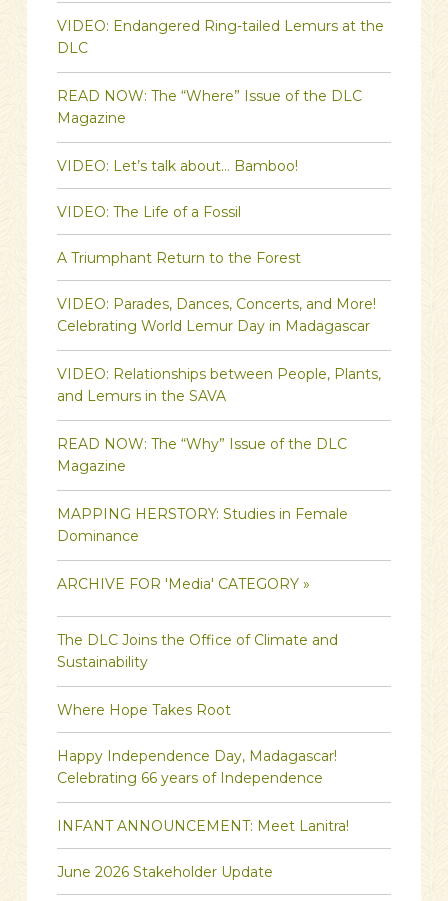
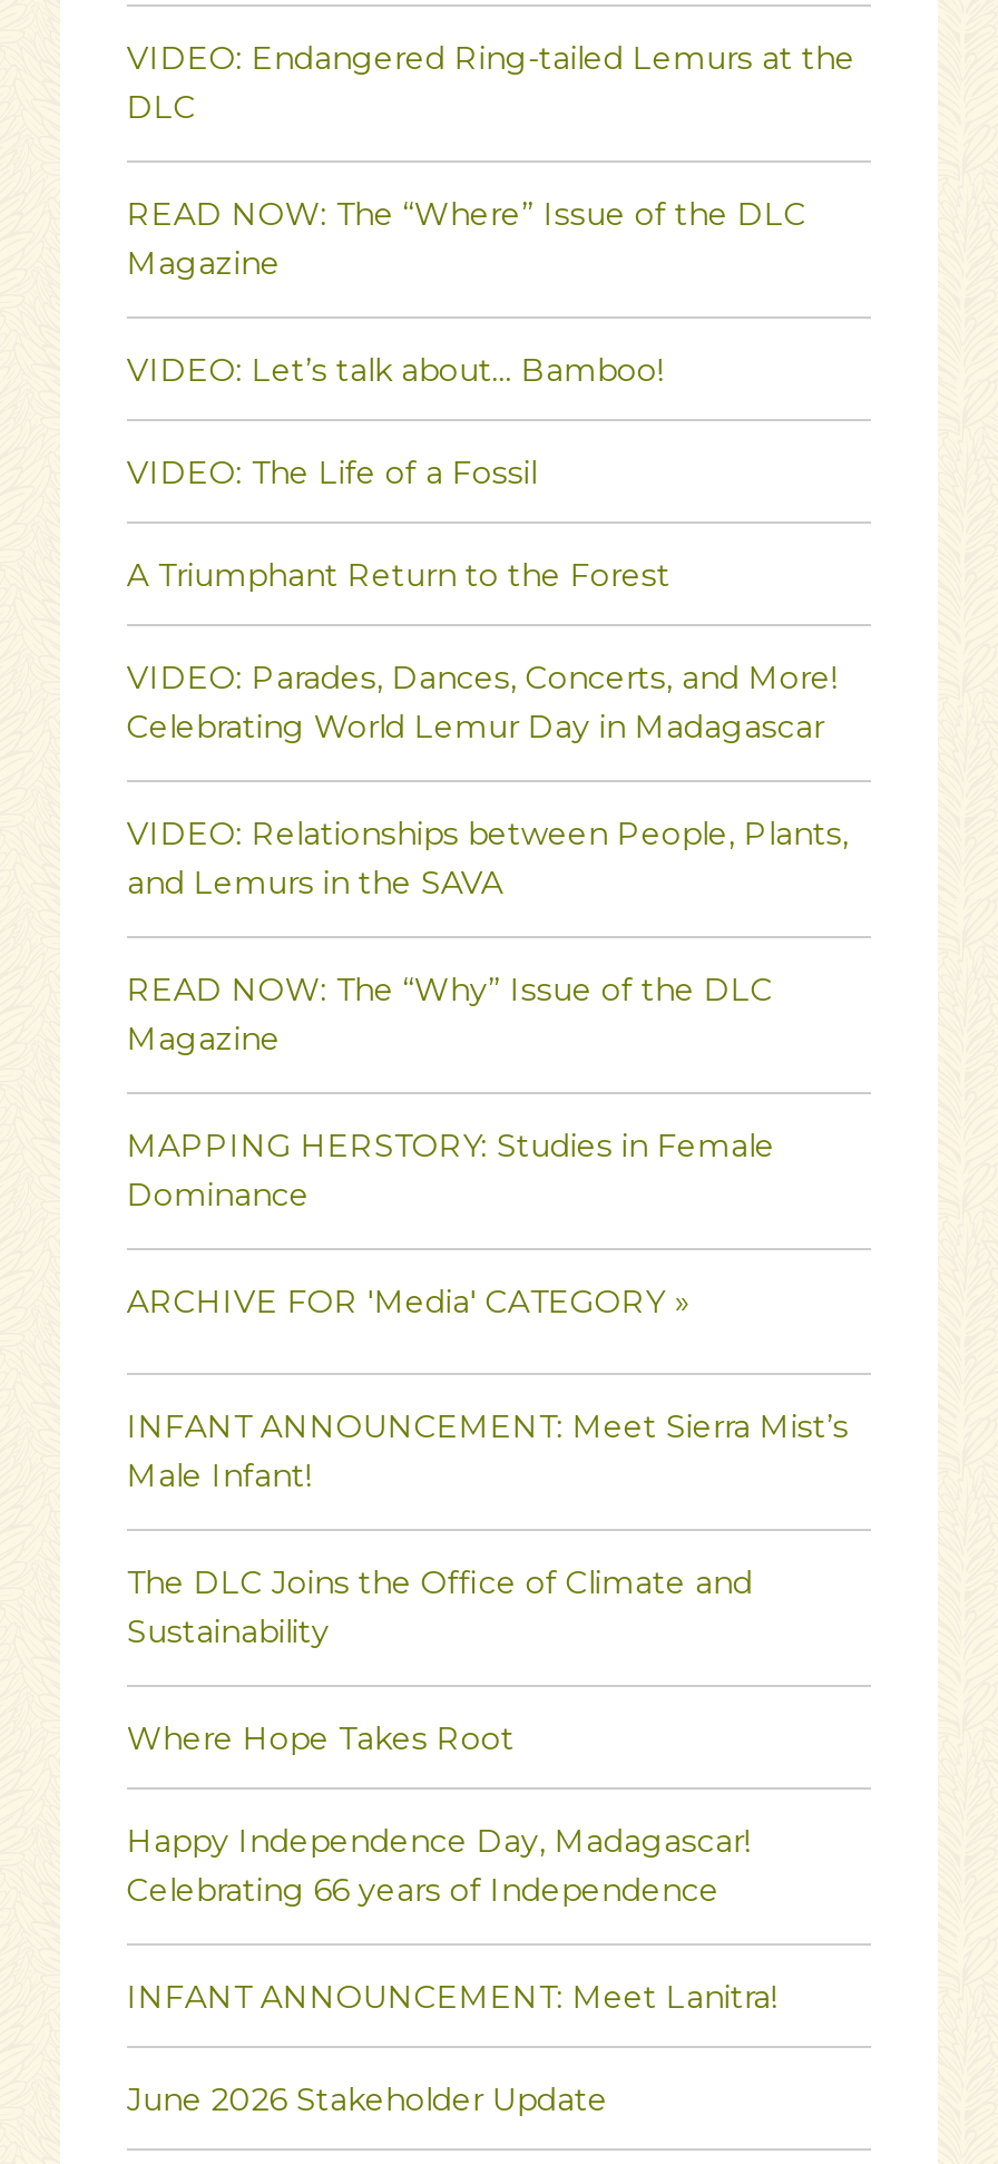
none -> [127,1407,849,1505] INFANT ANNOUNCEMENT: Meet Sierra Mist’s | Male Infant!

